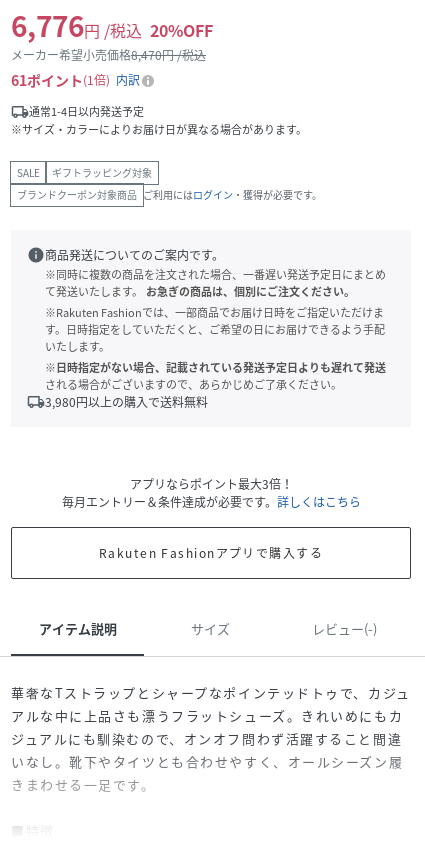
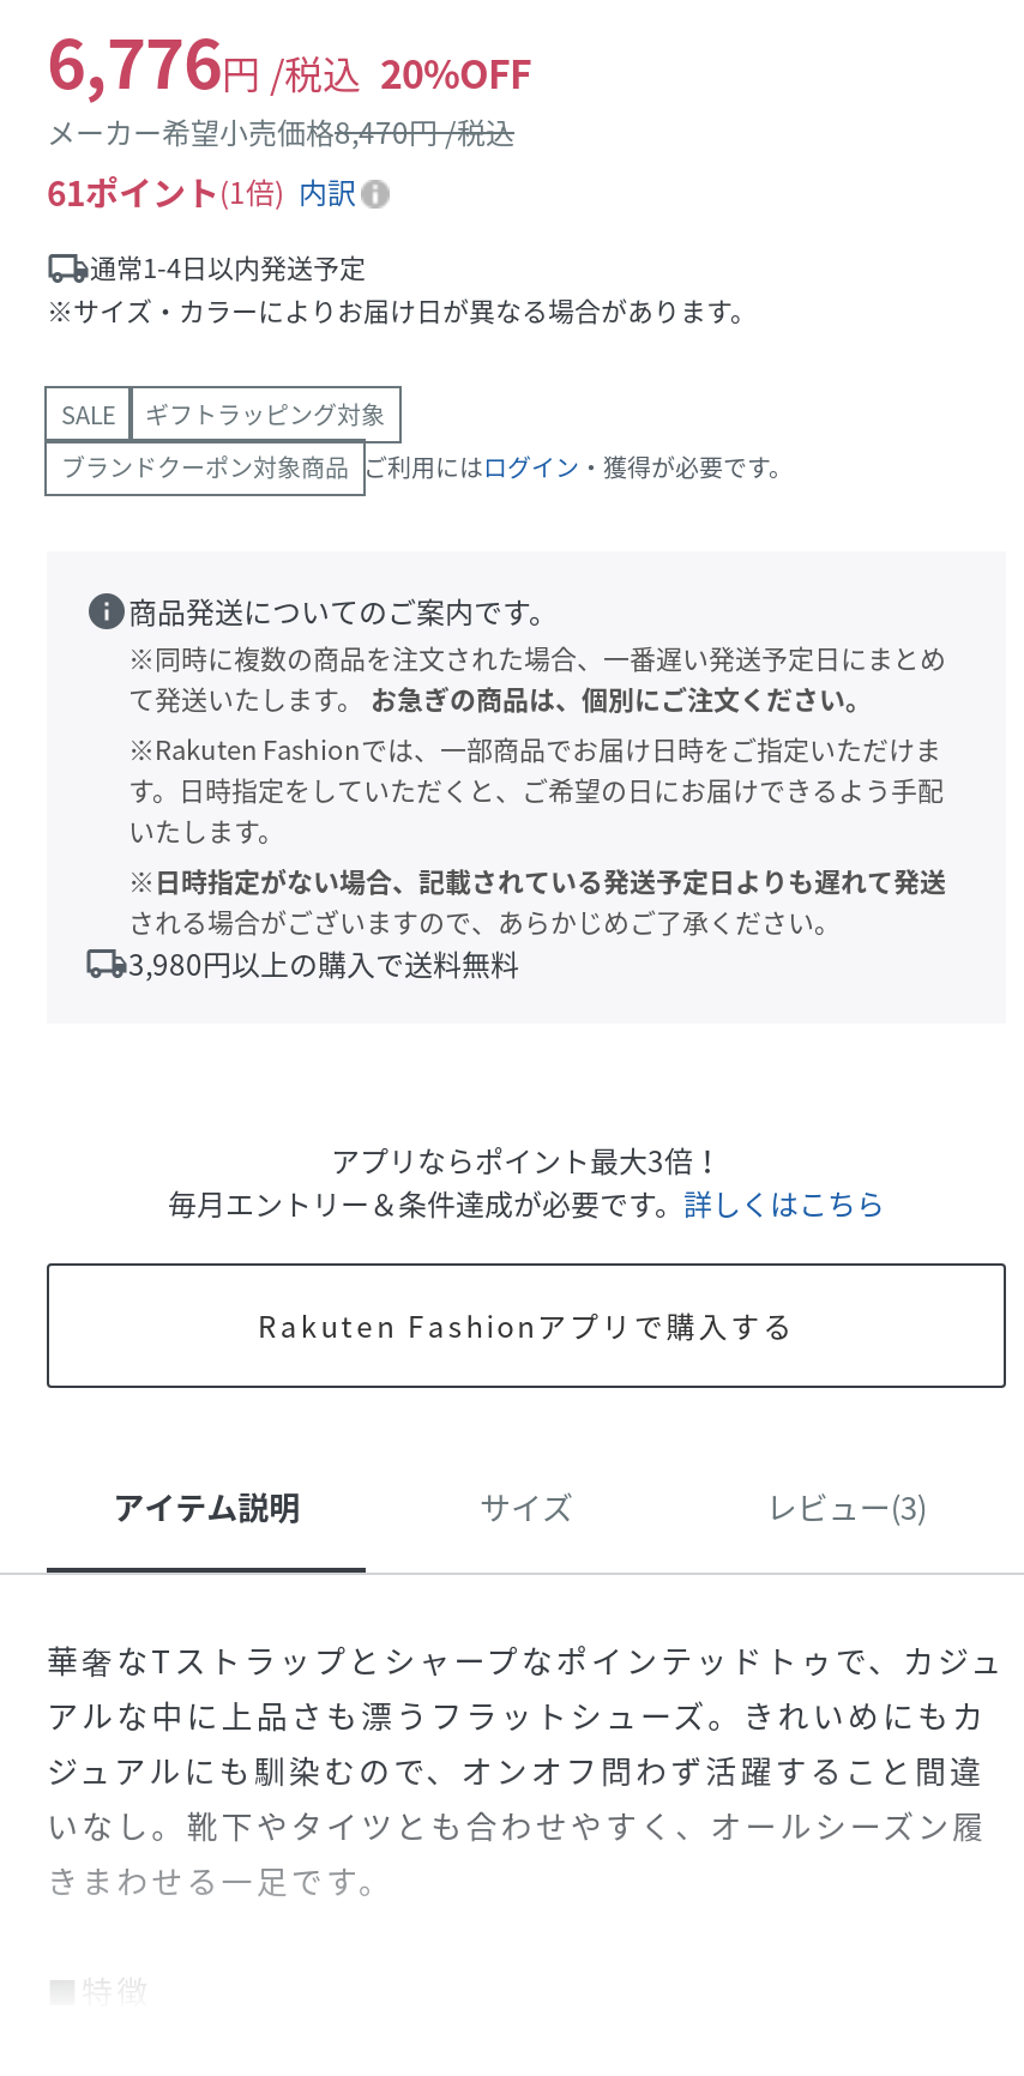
[312,619,377,638] レビュー(-) -> [766,1483,926,1529] レビュー(3)

